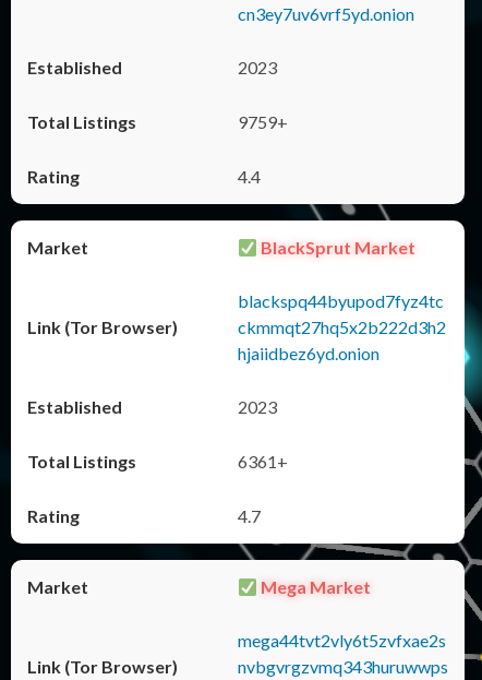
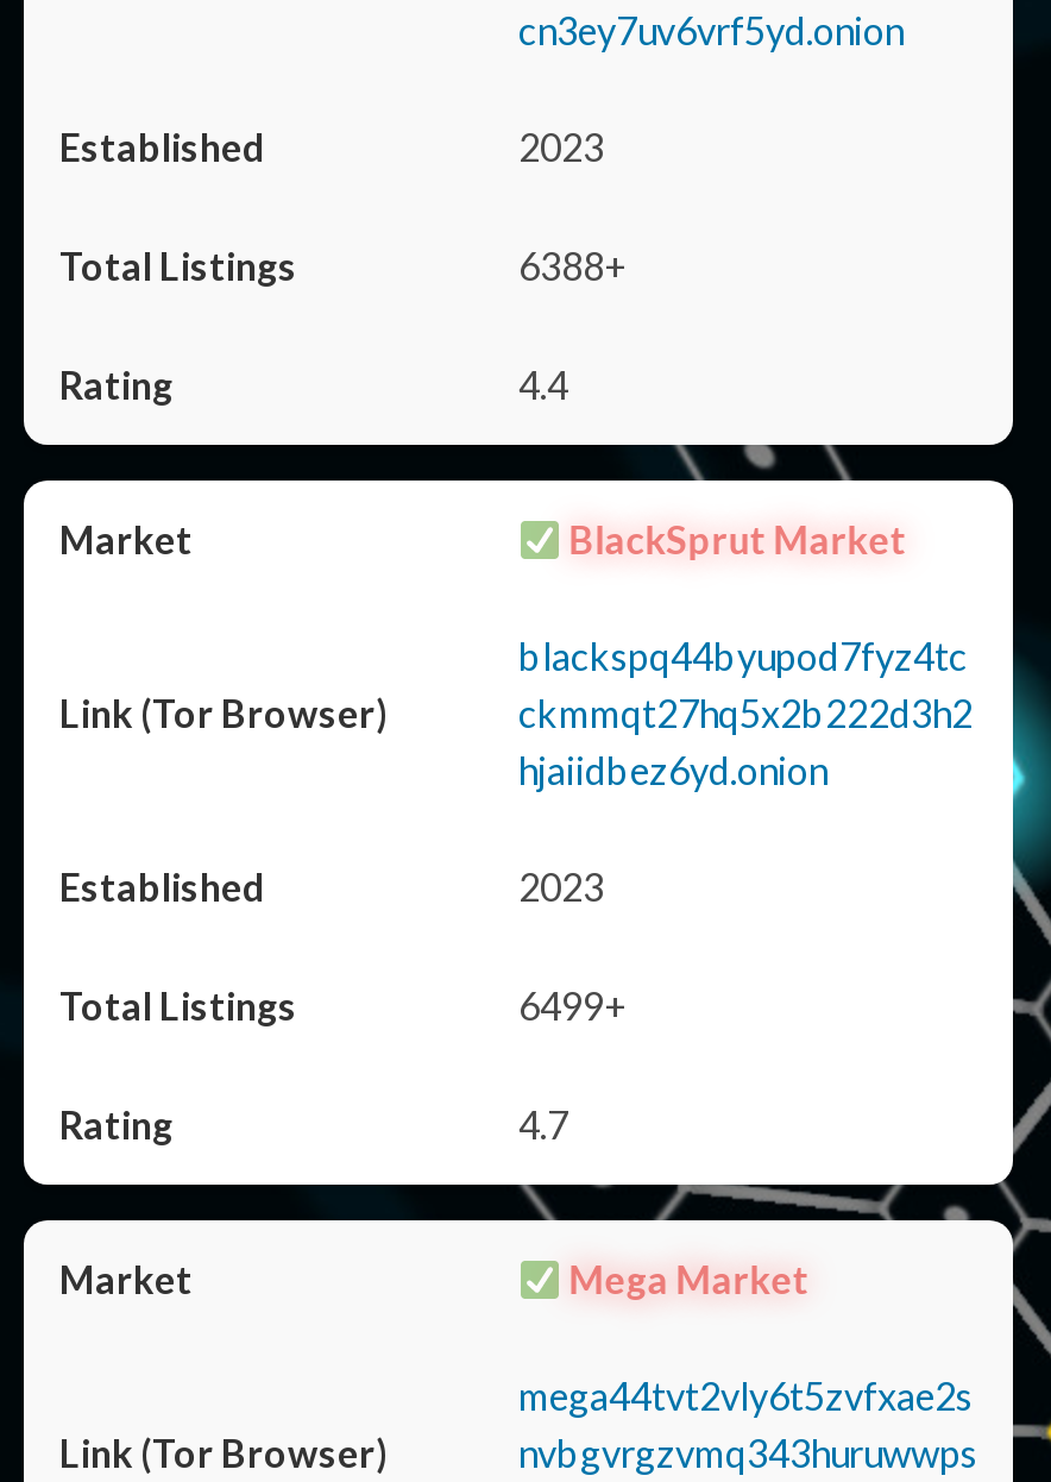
[238,111,288,132] 9759+ -> [518,243,628,288] 6388+
[238,451,288,472] 6361+ -> [518,982,628,1028] 6499+

